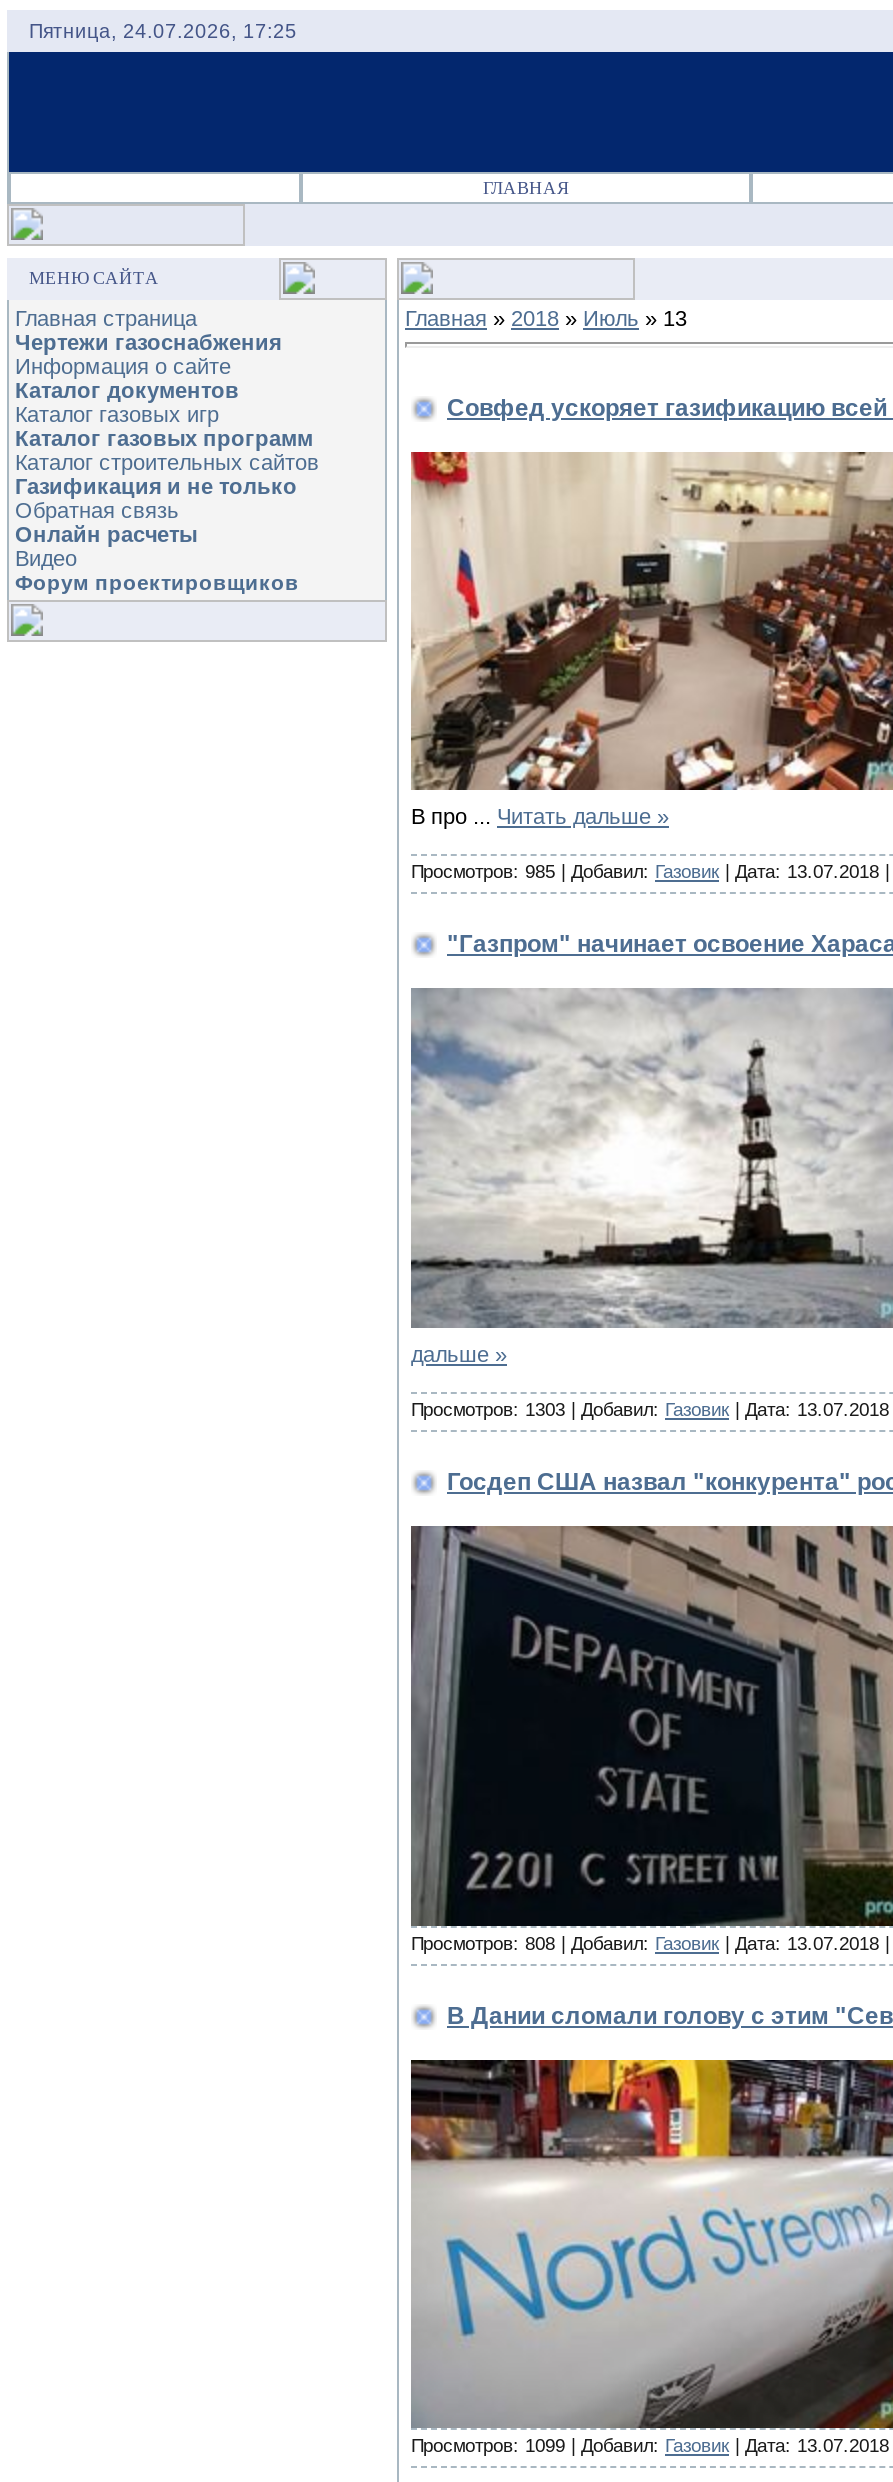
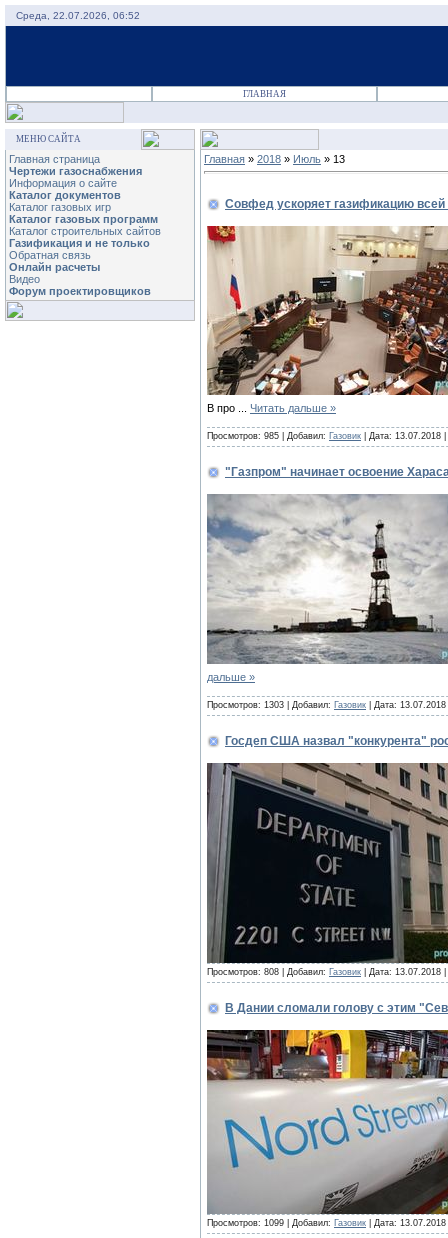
[29,20,297,42] Пятница, 24.07.2026, 17:25 -> [16,10,140,21] Среда, 22.07.2026, 06:52

